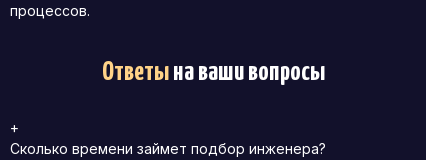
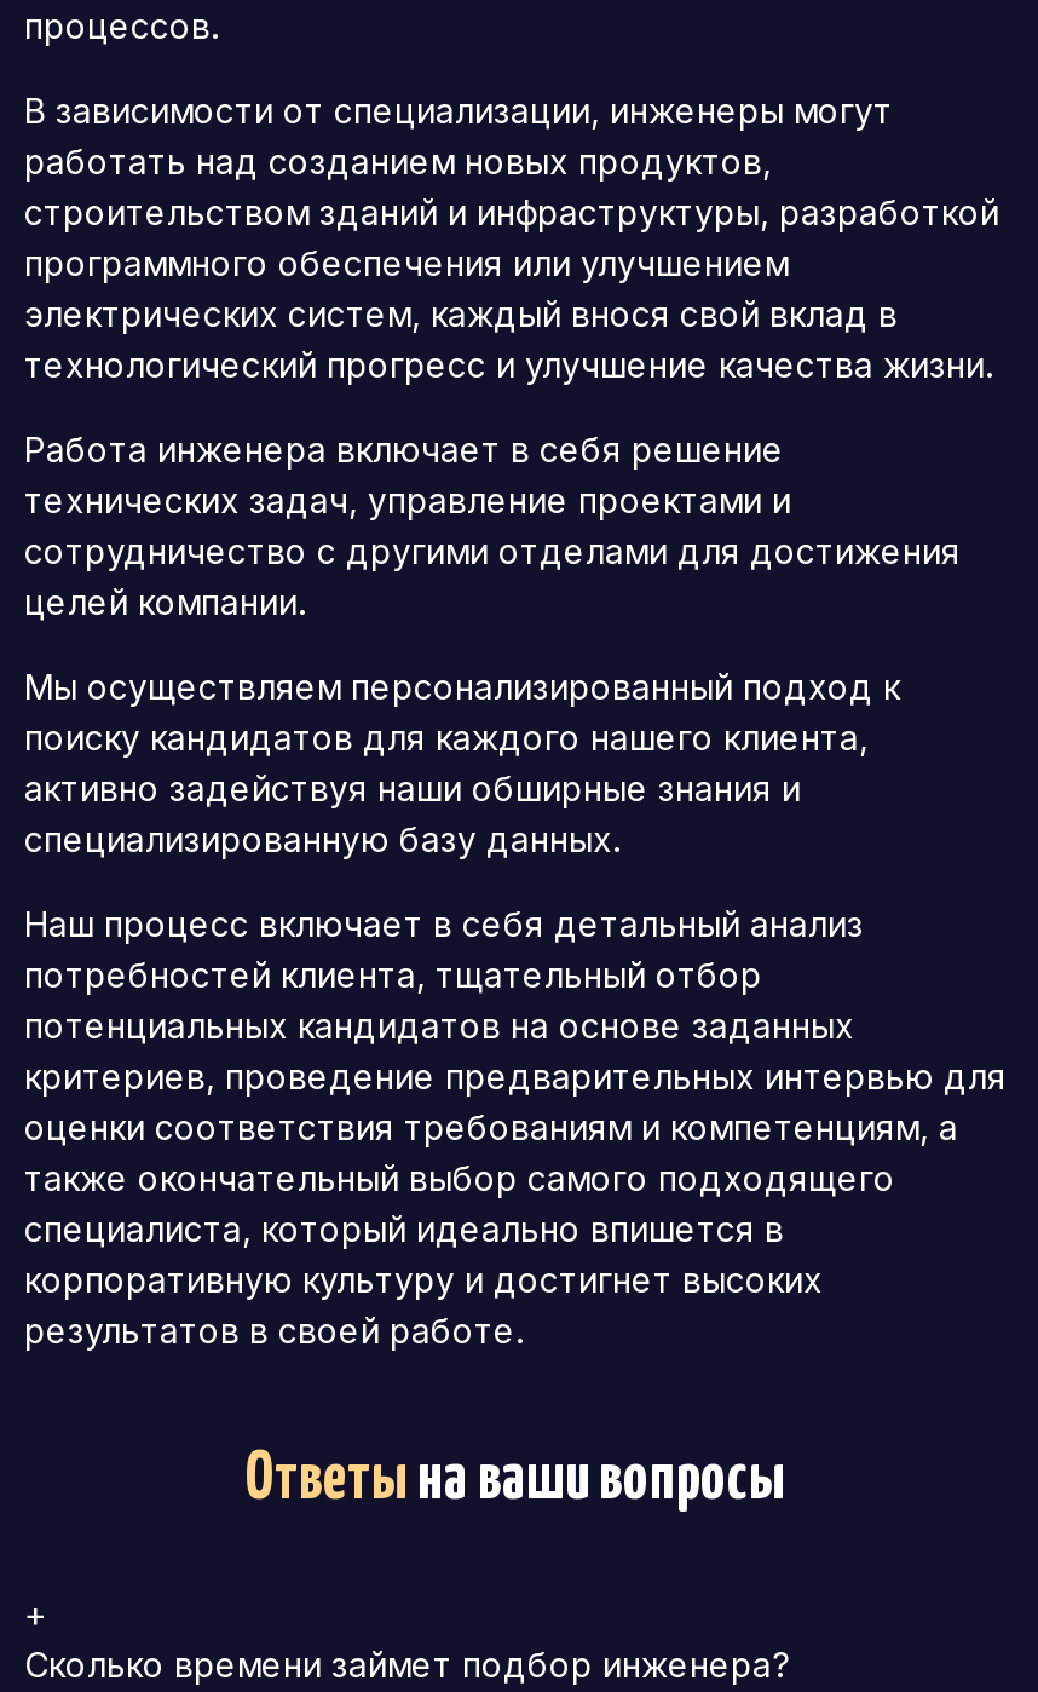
none -> [24,90,1007,1351] В зависимости от специализации, инженеры могут | работать над созданием новых продуктов, | строительством зданий и инфраструктуры, разработкой | программного обеспечения или улучшением | электрических систем, каждый внося свой вклад в | технологический прогресс и улучшение качества жизни. | Работа инженера включает в себя решение | технических задач, управление проектами и | сотрудничество с другими отделами для достижения | целей компании. | Мы осуществляем персонализированный подход к | поиску кандидатов для каждого нашего клиента, | активно задействуя наши обширные знания и | специализированную базу данных. | Наш процесс включает в себя детальный анализ | потребностей клиента, тщательный отбор | потенциальных кандидатов на основе заданных | критериев, проведение предварительных интервью для | оценки соответствия требованиям и компетенциям, а | также окончательный выбор самого подходящего | специалиста, который идеально впишется в | корпоративную культуру и достигнет высоких | результатов в своей работе.

